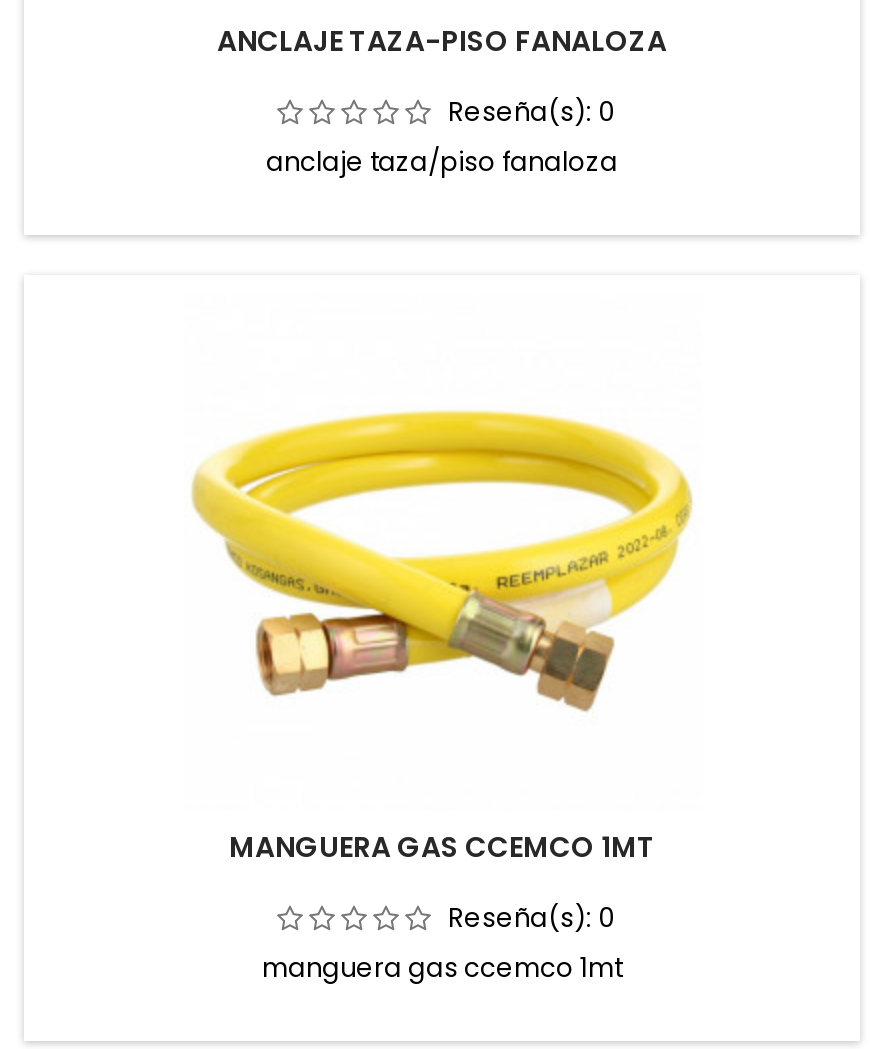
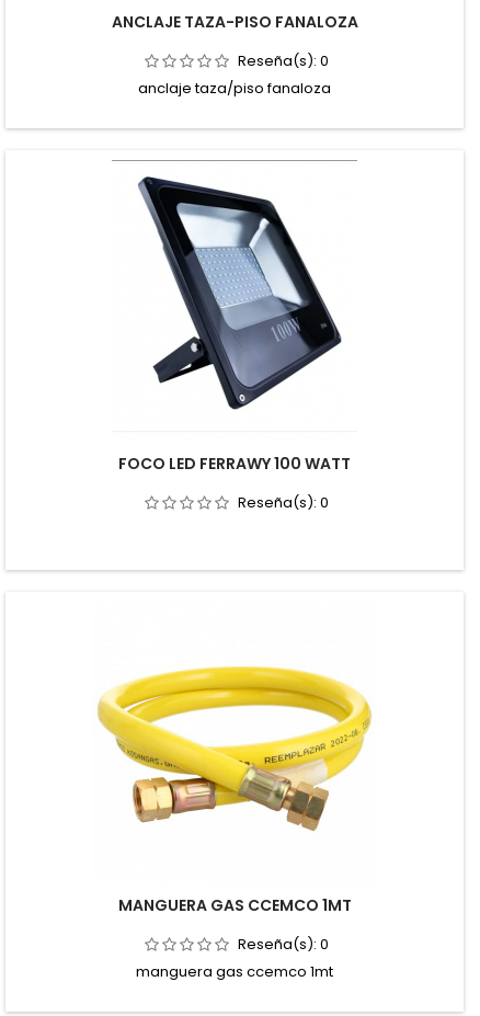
none -> [118,175,351,512] [image] | FOCO LED FERRAWY 100 WATT | Reseña(s): 0

